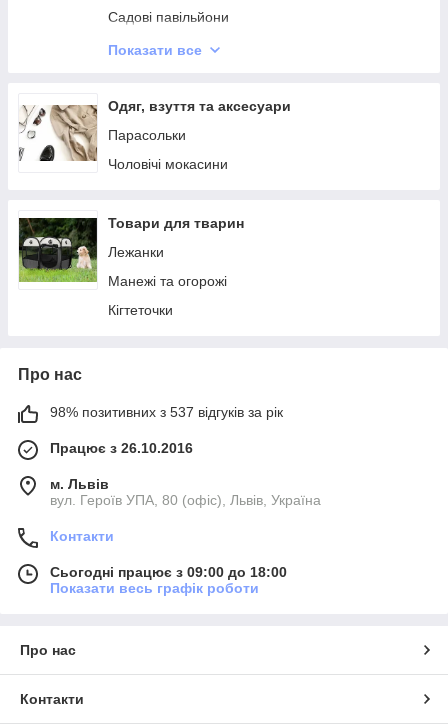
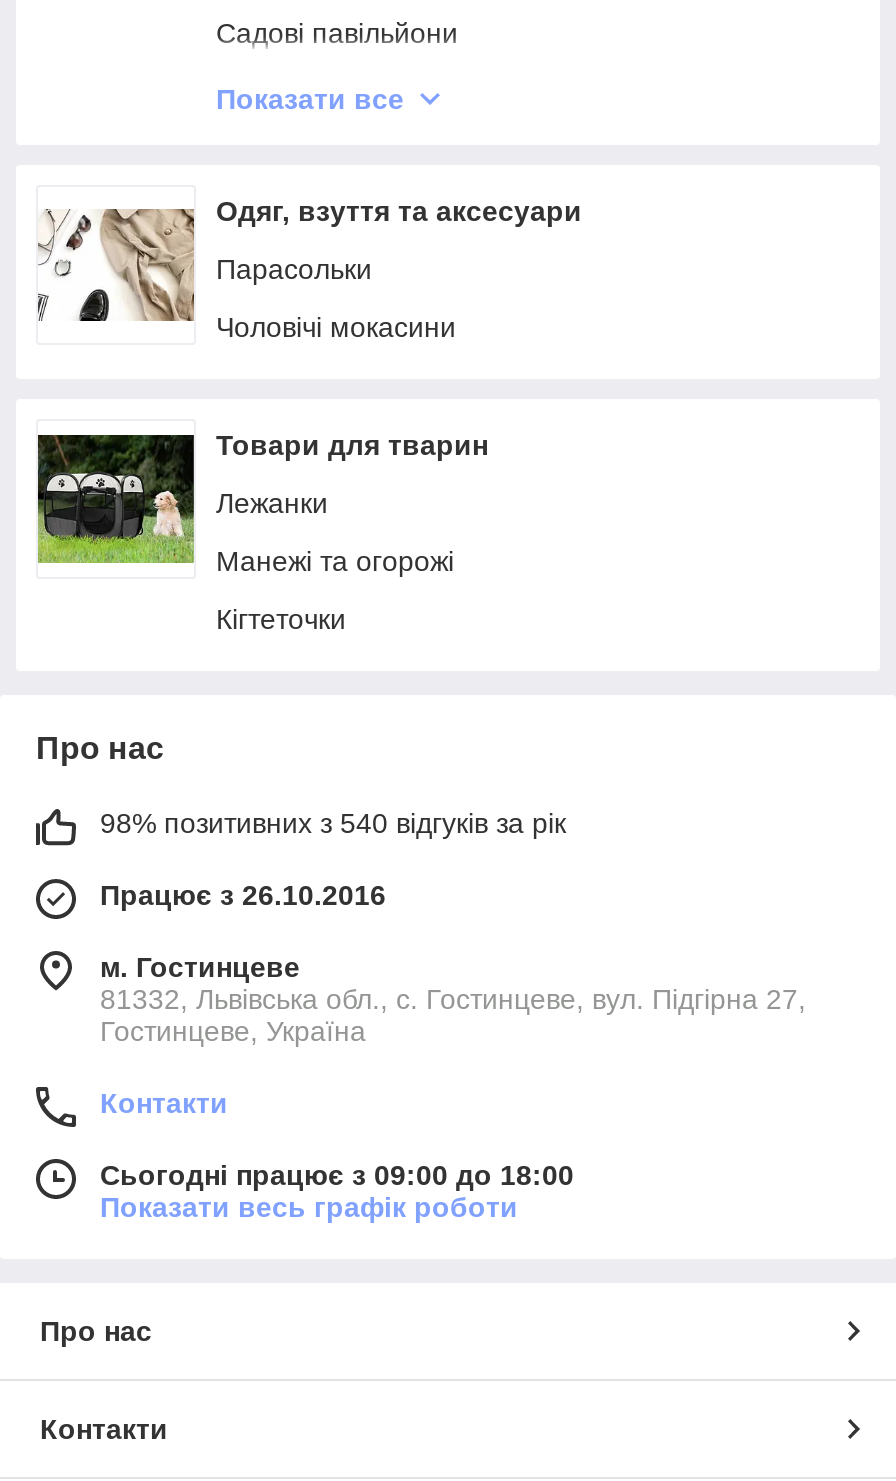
[50,404,283,420] 98% позитивних з 537 відгуків за рік -> [100,807,566,839] 98% позитивних з 540 відгуків за рік
[50,476,321,508] м. Львів | вул. Героїв УПА, 80 (офіс), Львів, Україна -> [100,951,806,1047] м. Гостинцеве | 81332, Львівська обл., с. Гостинцеве, вул. Підгірна 27, | Гостинцеве, Україна

